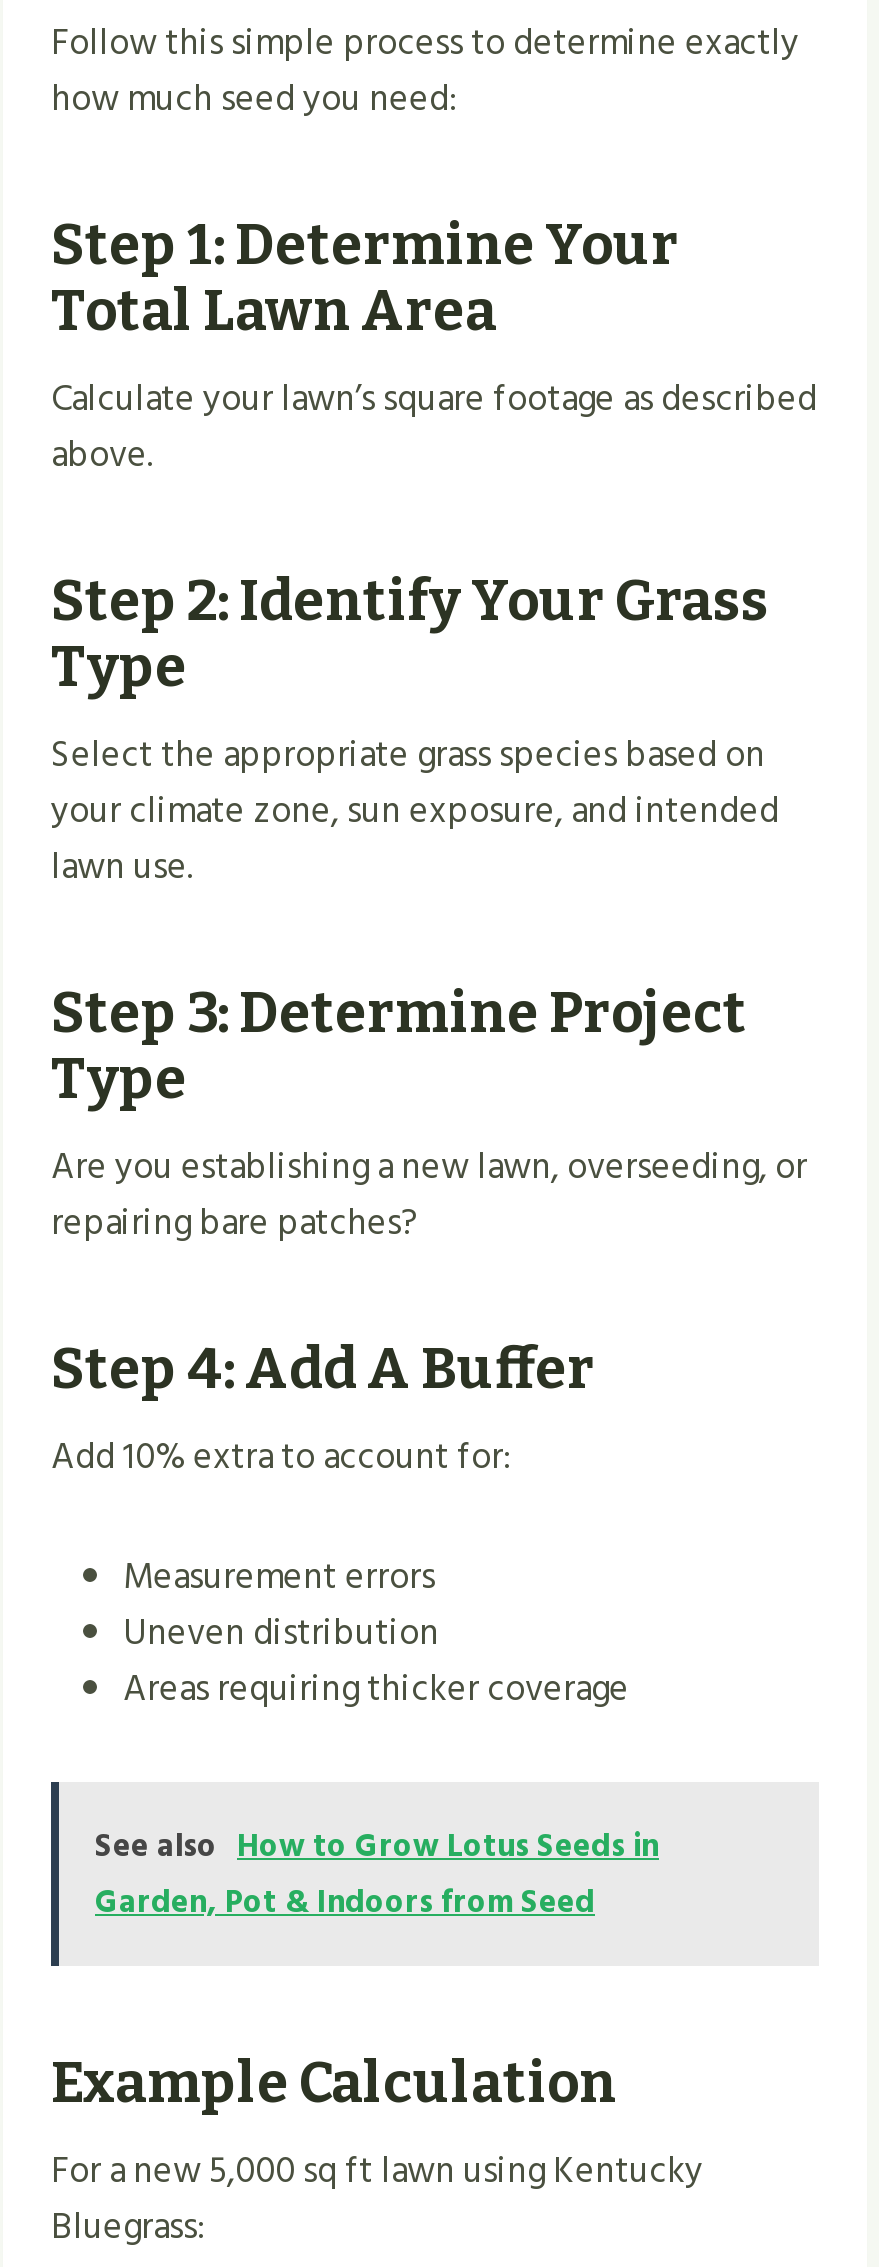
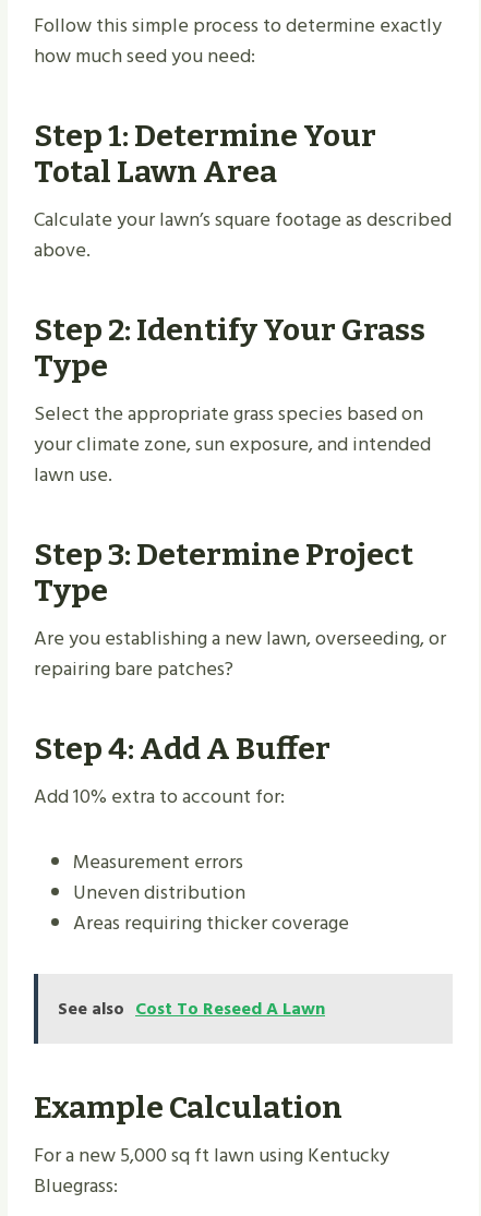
[95,1819,659,1927] See also How to Grow Lotus Seeds in | Garden, Pot & Indoors from Seed -> [58,994,325,1023] See also Cost To Reseed A Lawn

